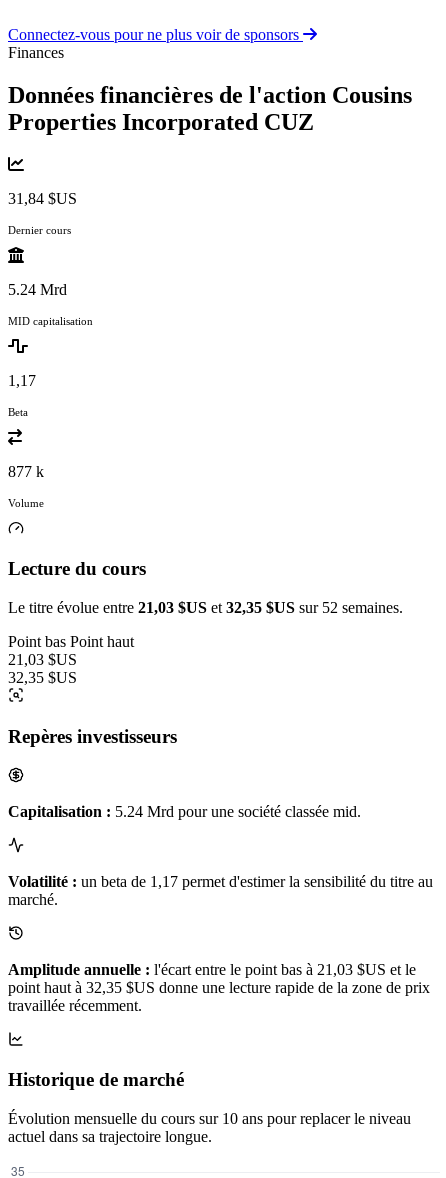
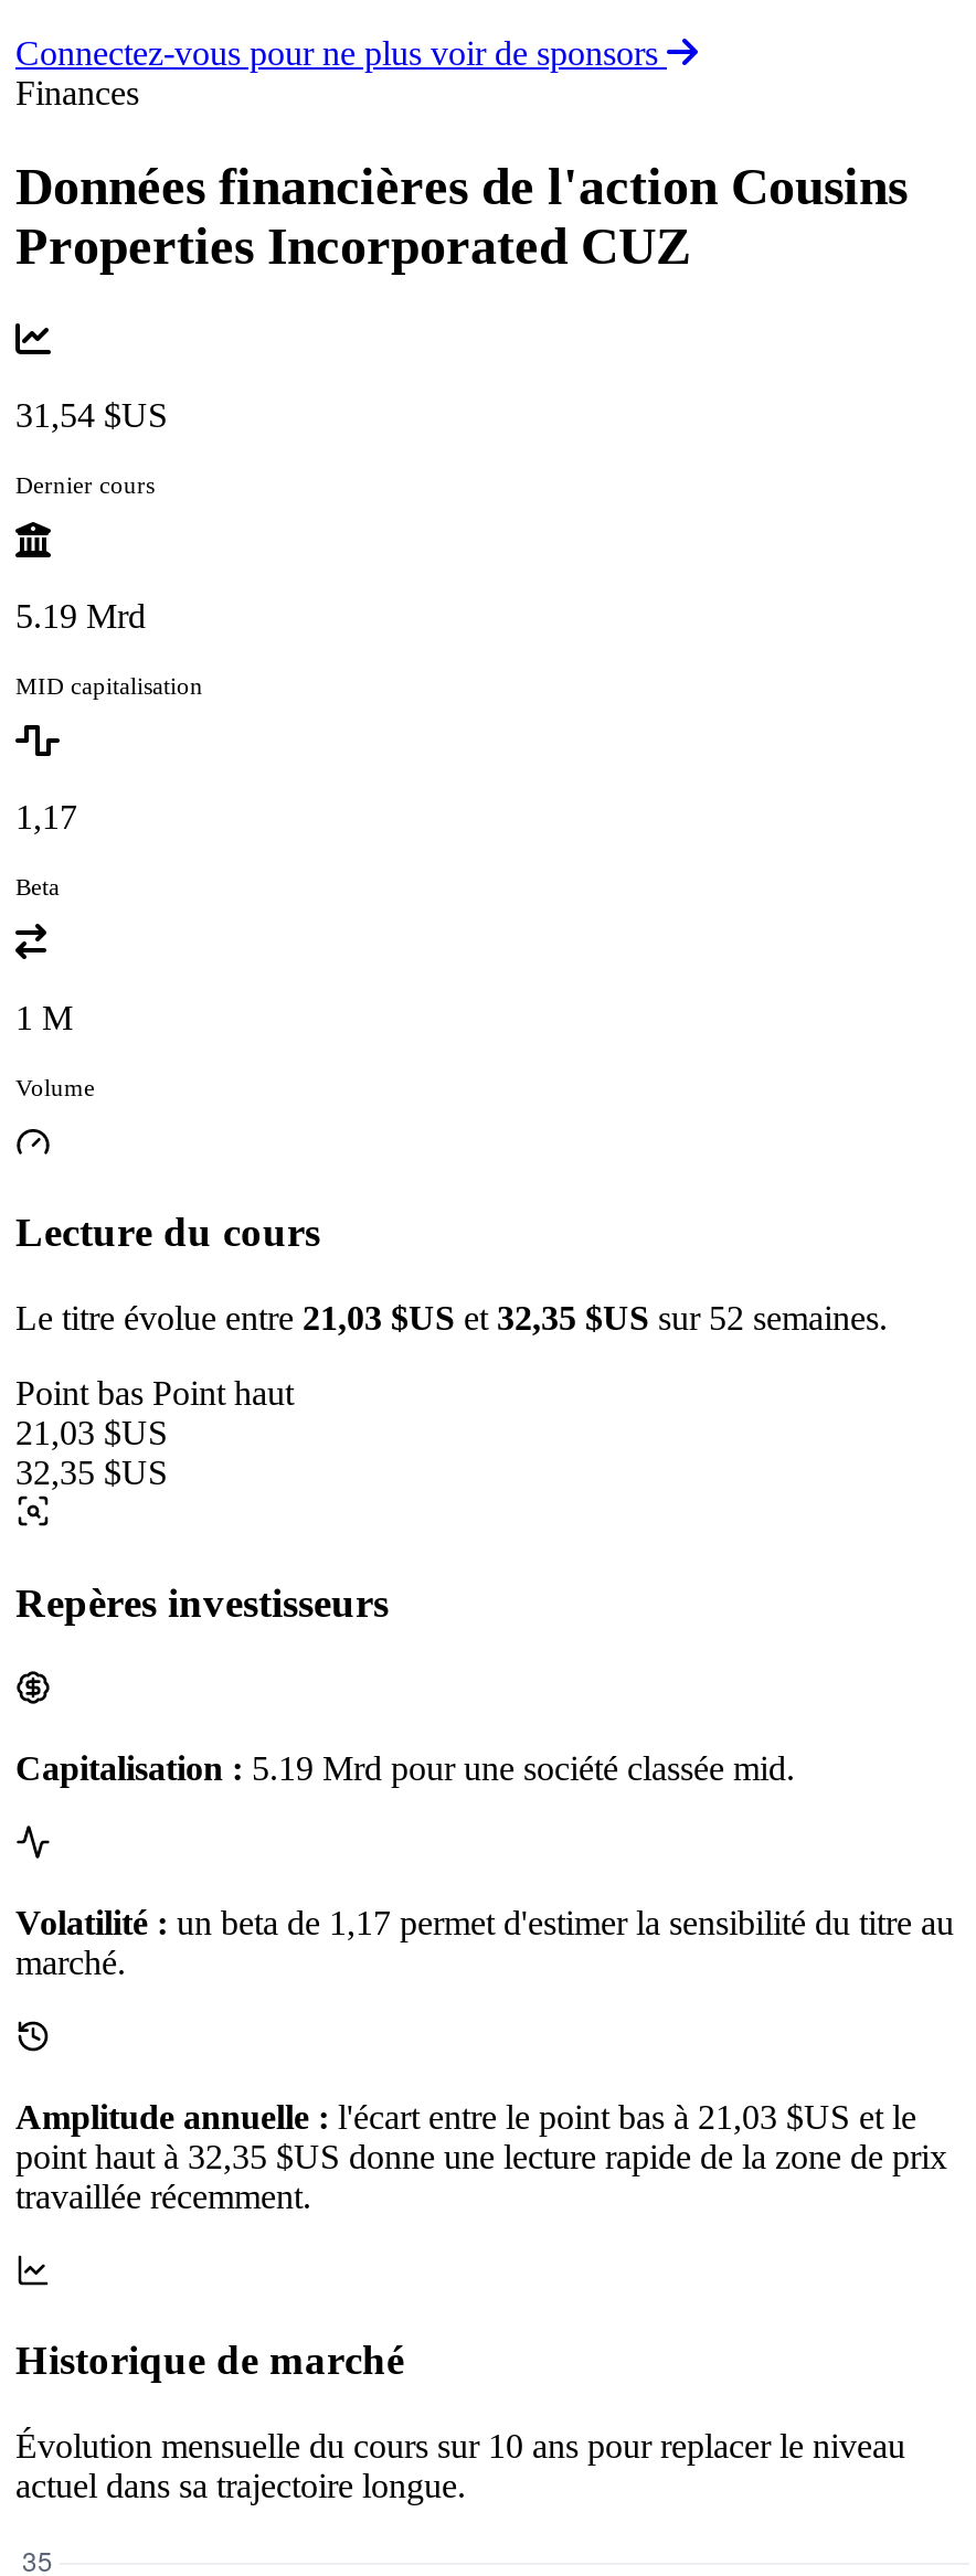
[8,190,77,207] 31,84 $US -> [15,396,168,433] 31,54 $US
[8,281,67,298] 5.24 Mrd -> [15,596,146,634] 5.19 Mrd
[8,463,44,480] 877 k -> [15,998,73,1036] 1 M
[8,802,361,819] Capitalisation : 5.24 Mrd pour une société classée mid. -> [15,1748,795,1786] Capitalisation : 5.19 Mrd pour une société classée mid.

